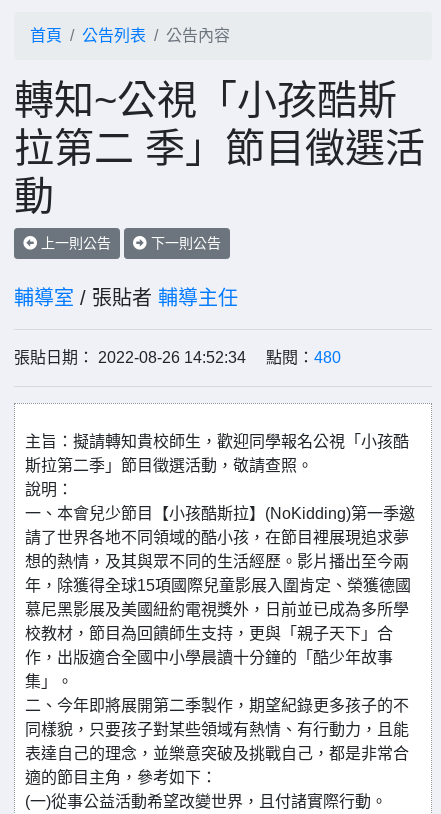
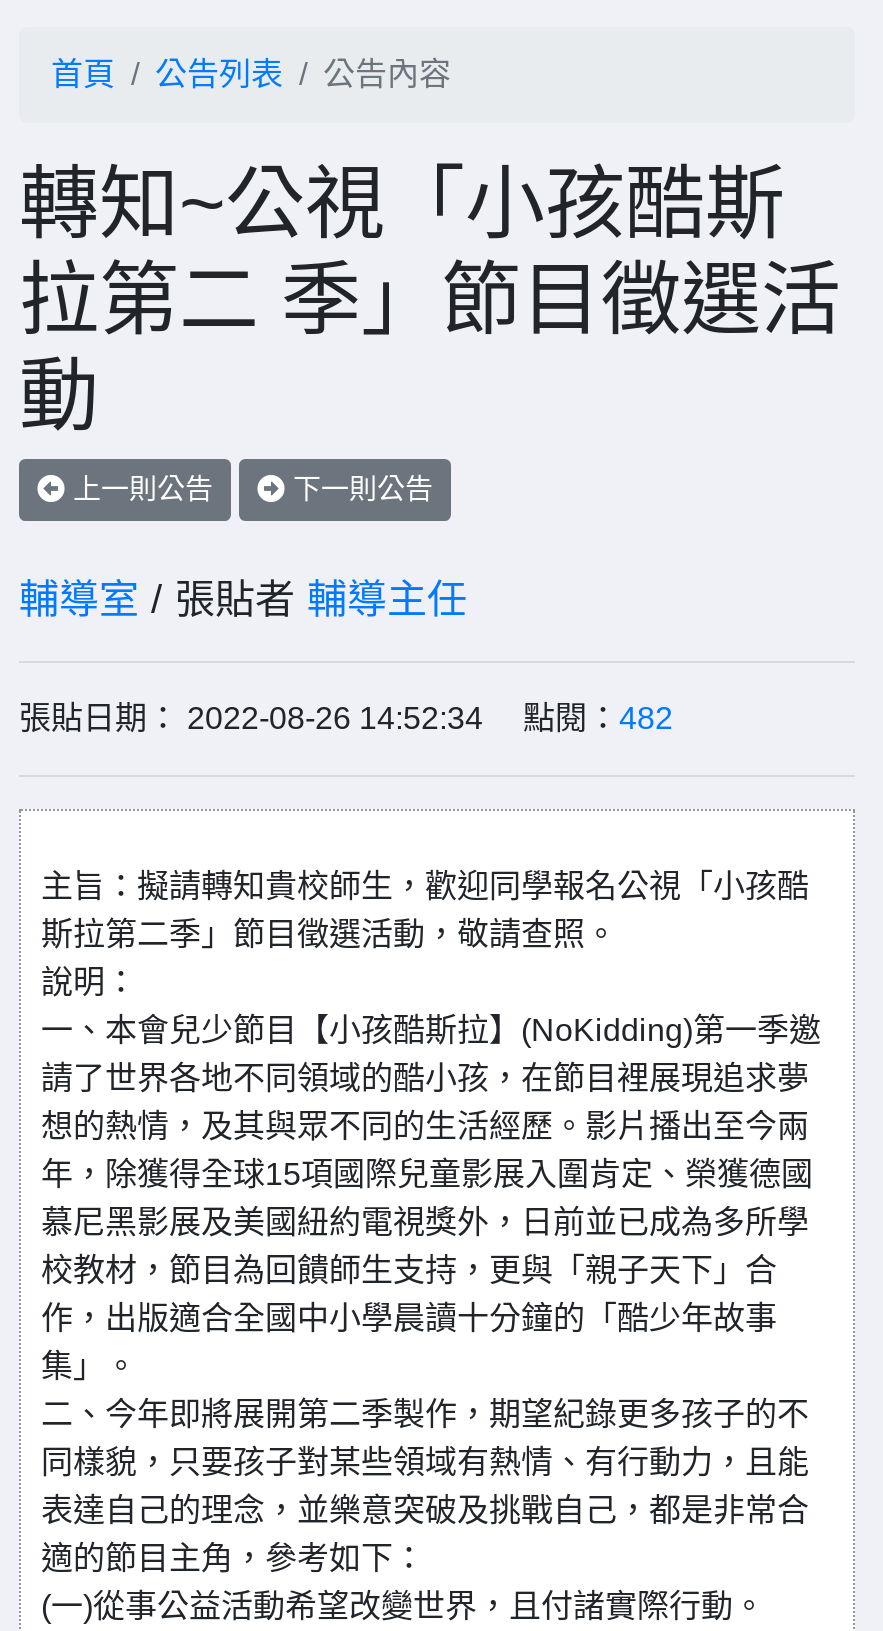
[14,349,341,366] 張貼日期： 2022-08-26 14:52:34 點閱：480 -> [19,701,673,735] 張貼日期： 2022-08-26 14:52:34 點閱：482

